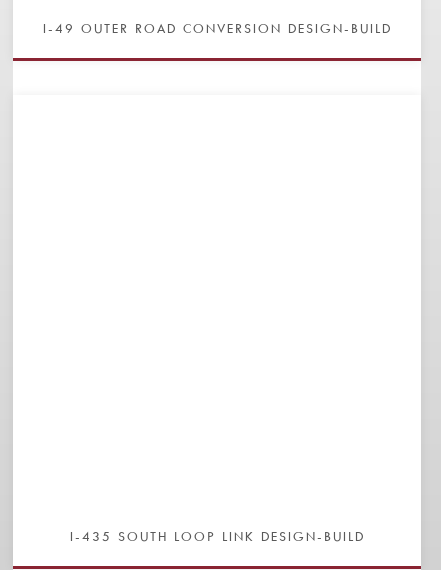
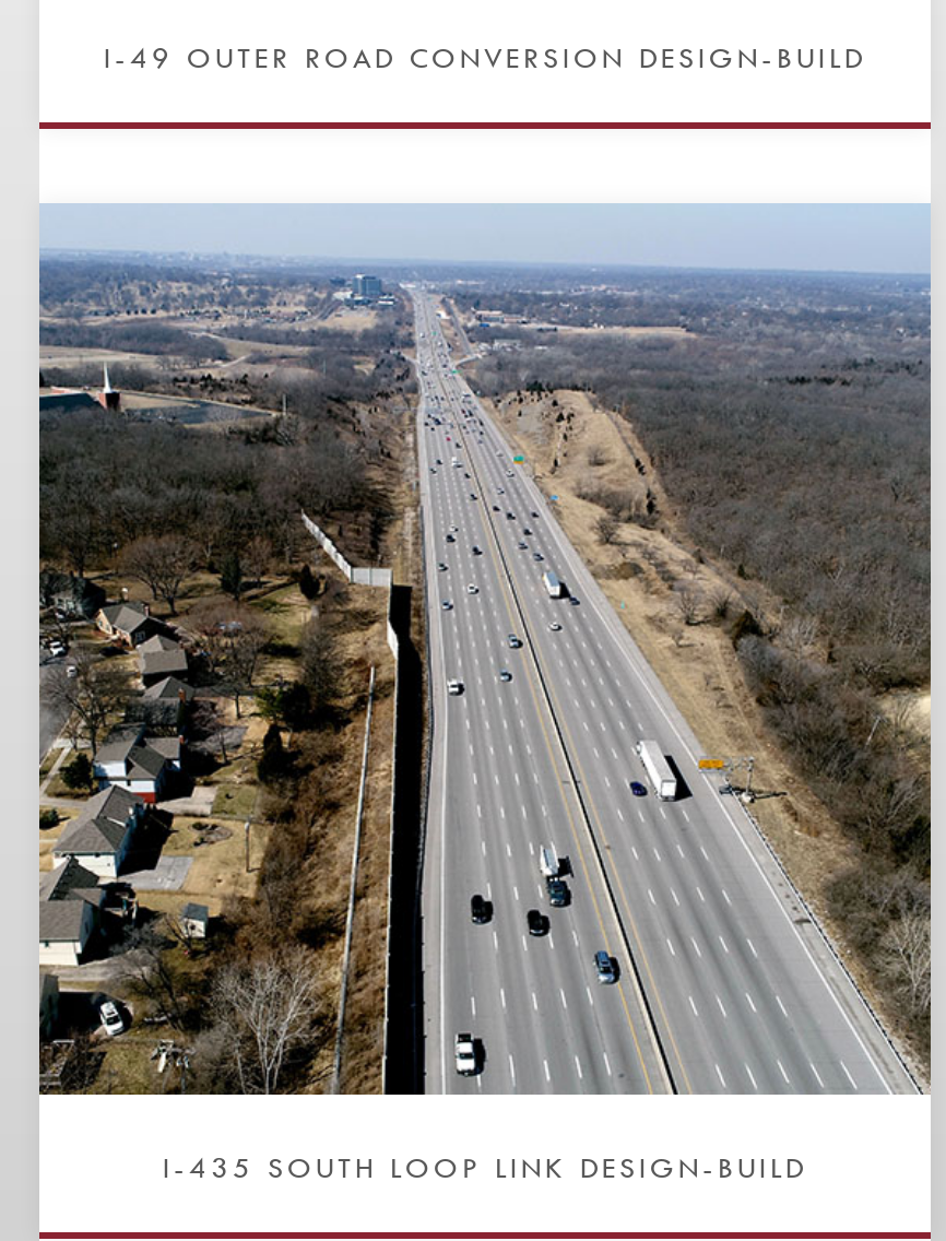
none -> [37,203,933,1097] [image]

